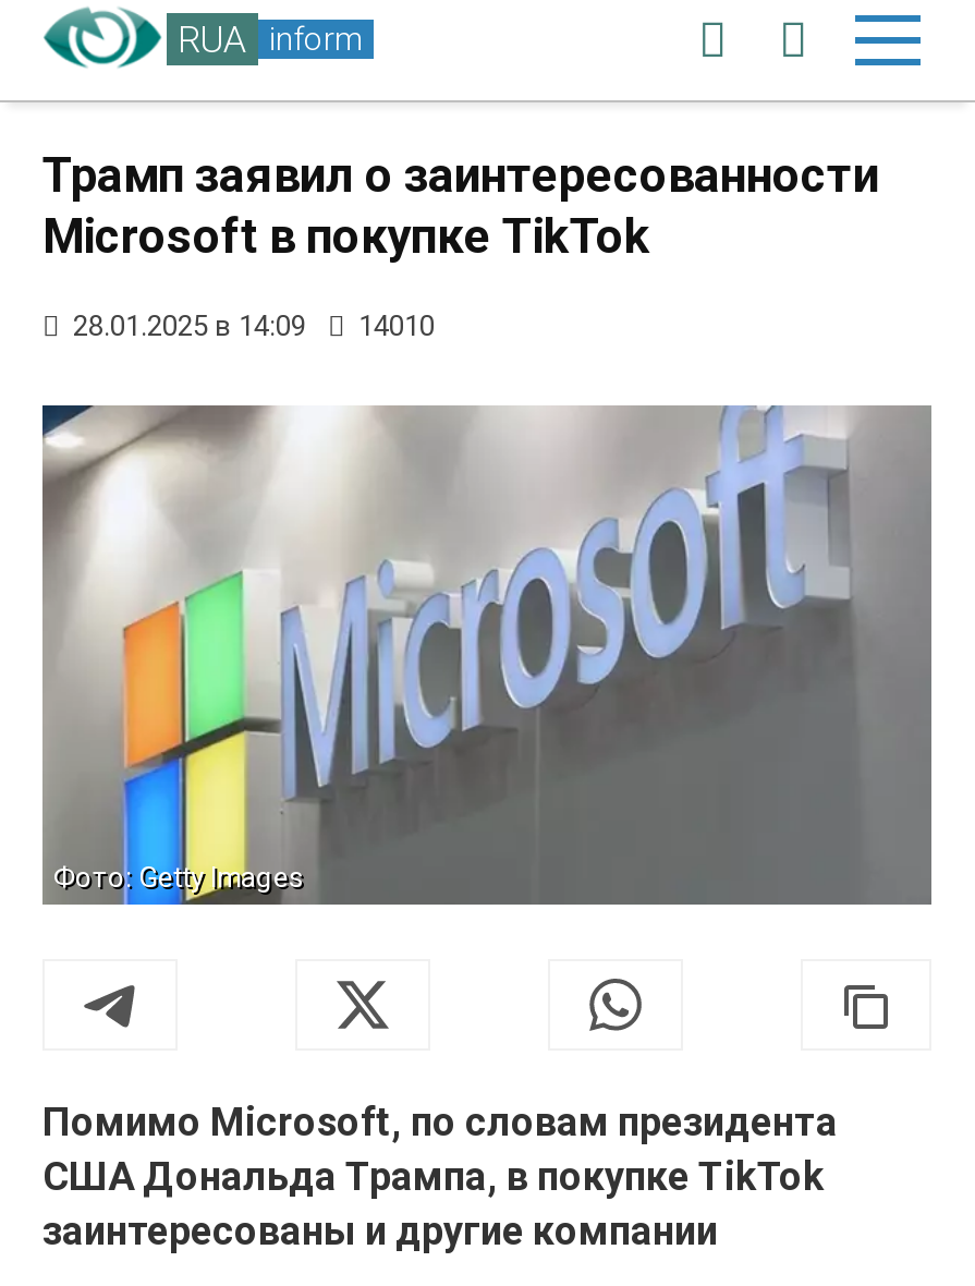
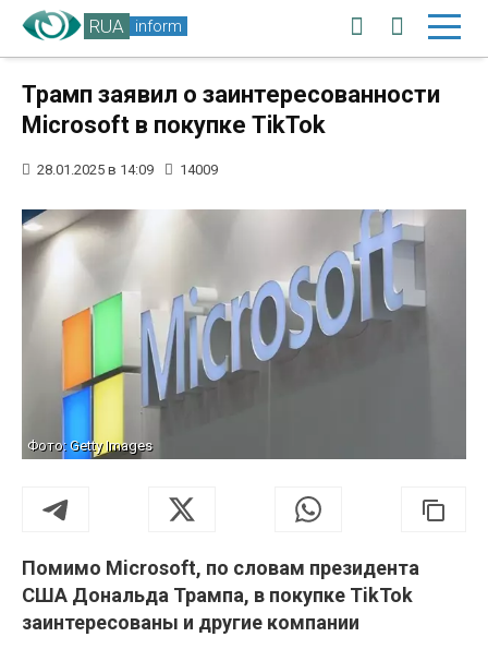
[66,310,435,342] 28.01.2025 в 14:09 14010 -> [34,161,218,178] 28.01.2025 в 14:09 14009

